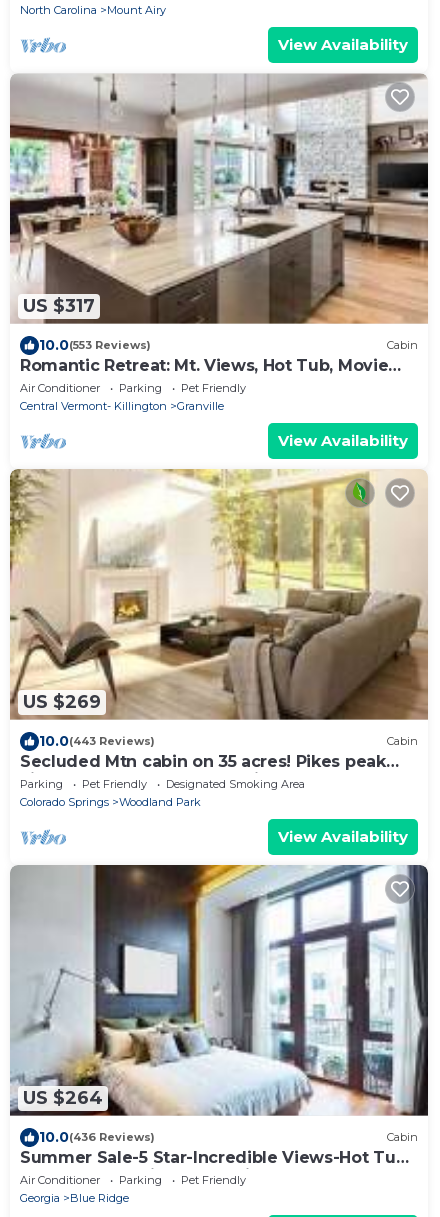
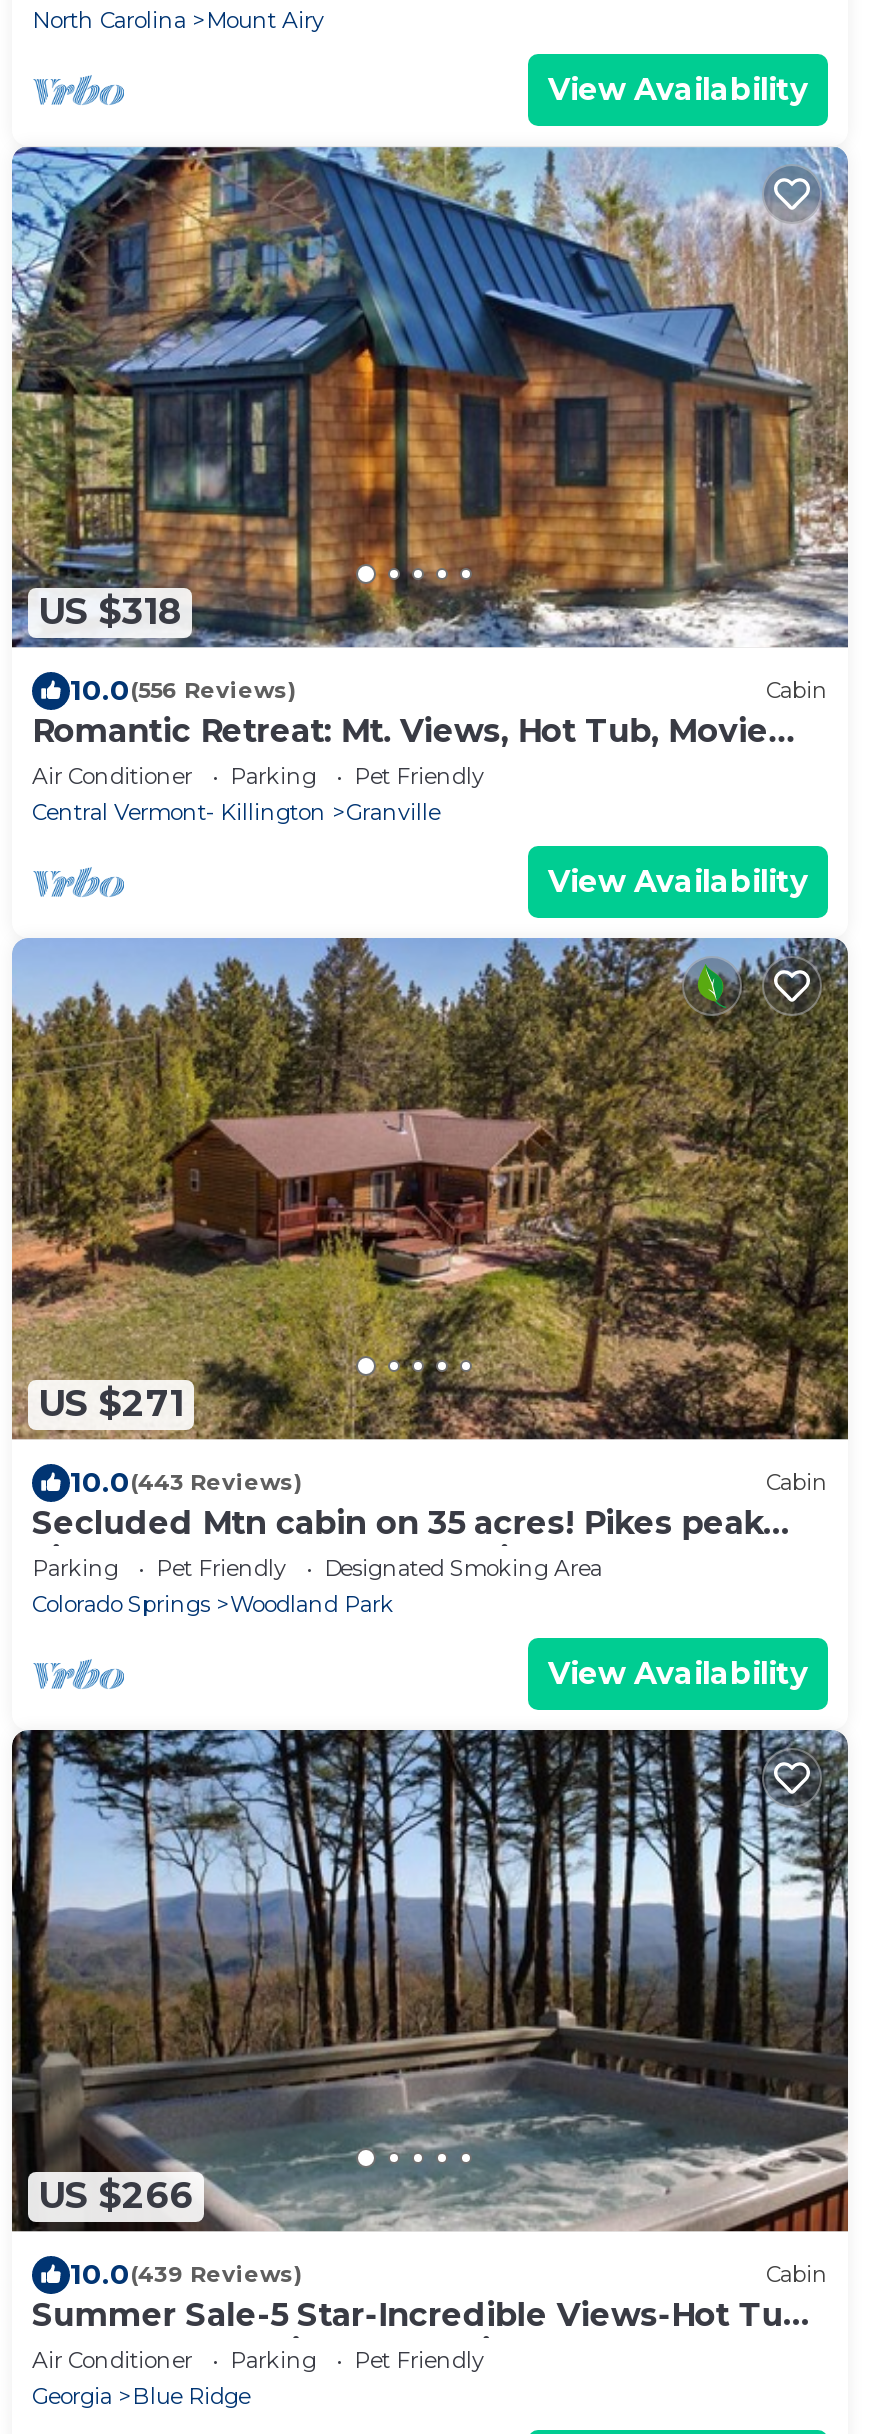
[9,73,429,324] [image] | US $317 -> [10,146,850,648] [image] | US $318
[39,336,151,354] 10.0(553 Reviews) -> [70,672,296,708] 10.0(556 Reviews)
[9,468,429,720] [image] | US $269 -> [10,936,850,1440] [image] | US $271
[10,864,429,1116] [image] | US $264 -> [10,1728,850,2232] [image] | US $266
[39,1128,155,1146] 10.0(436 Reviews) -> [70,2255,302,2291] 10.0(439 Reviews)

